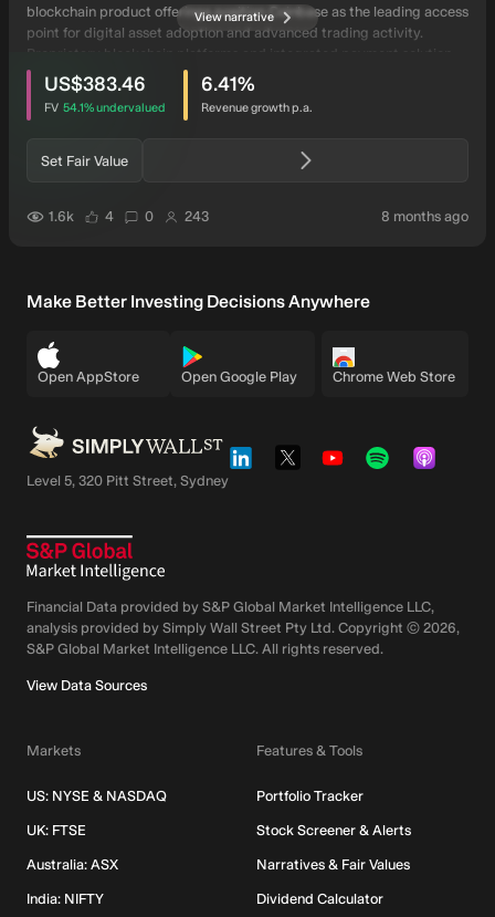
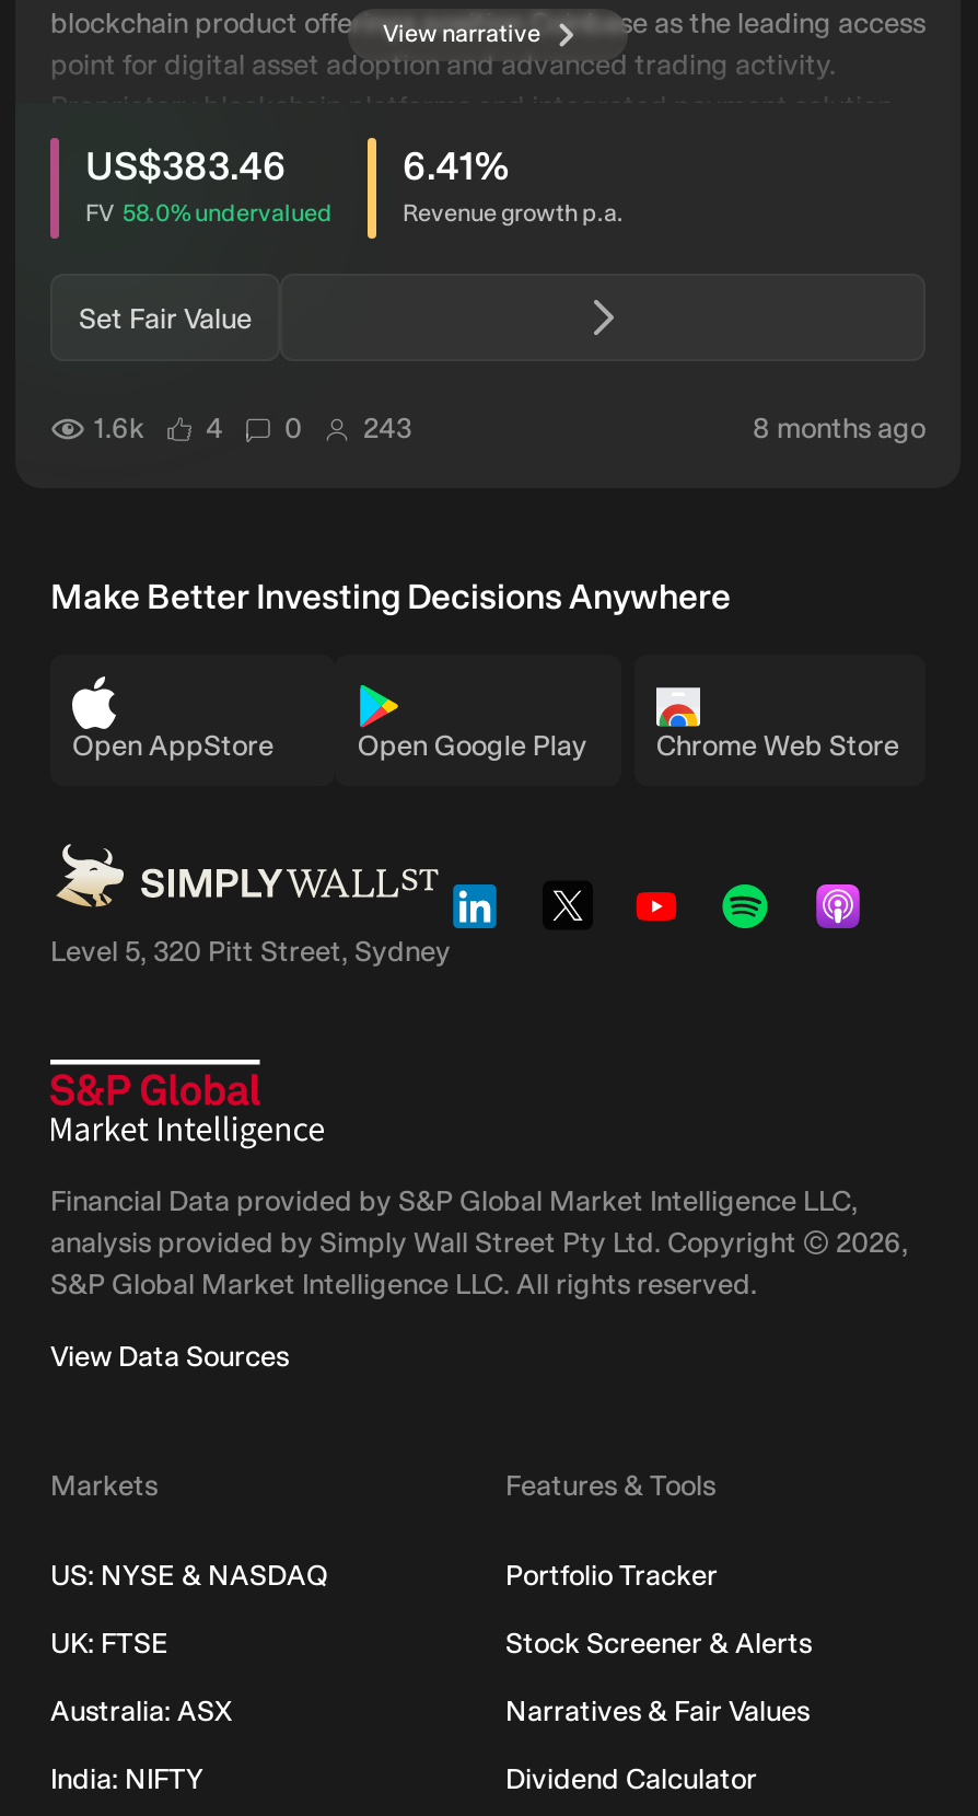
[44,101,166,115] FV 54.1% undervalued -> [85,199,333,228] FV 58.0% undervalued

